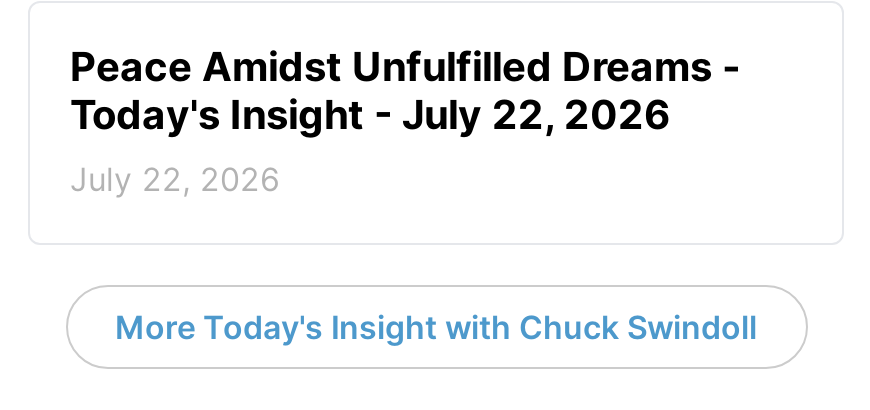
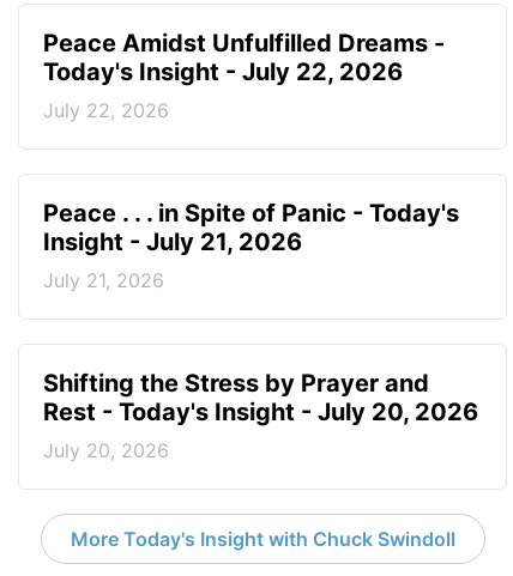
none -> [43,199,459,292] Peace . . . in Spite of Panic - Today's | Insight - July 21, 2026 | July 21, 2026
none -> [43,369,478,462] Shifting the Stress by Prayer and | Rest - Today's Insight - July 20, 2026 | July 20, 2026

